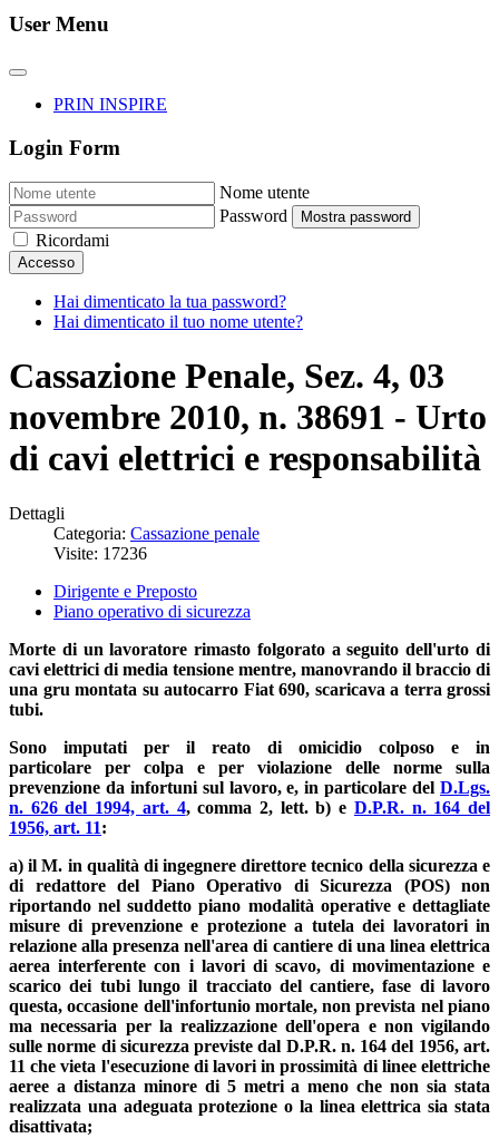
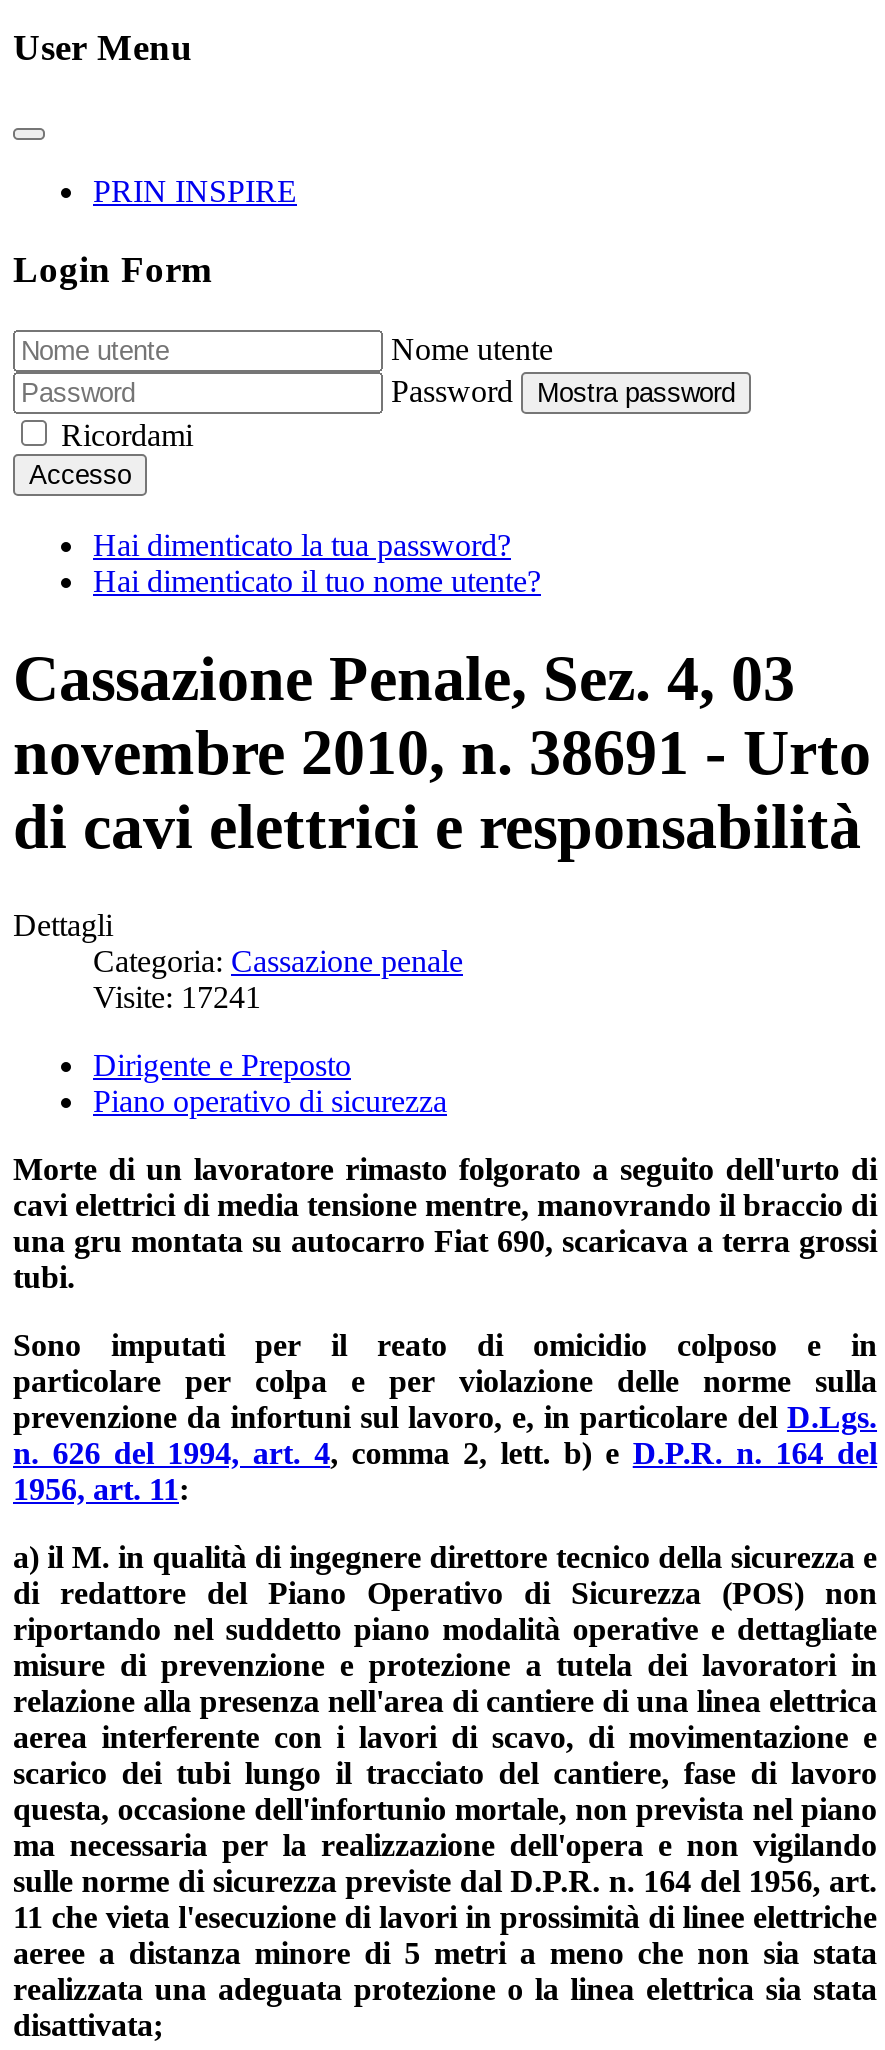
[53,543,147,562] Visite: 17236 -> [93,979,261,1013] Visite: 17241

